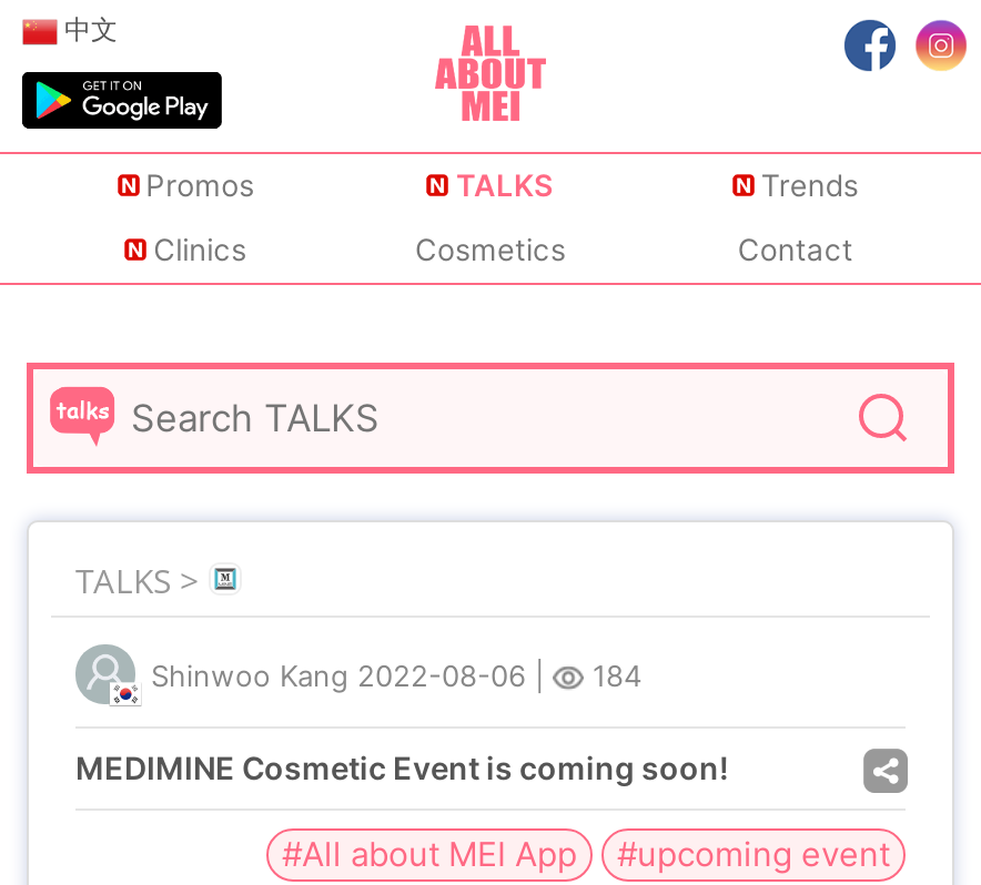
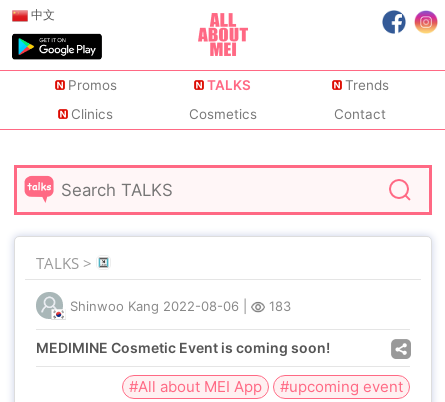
[593,658,641,693] 184 -> [269,298,291,314] 183

